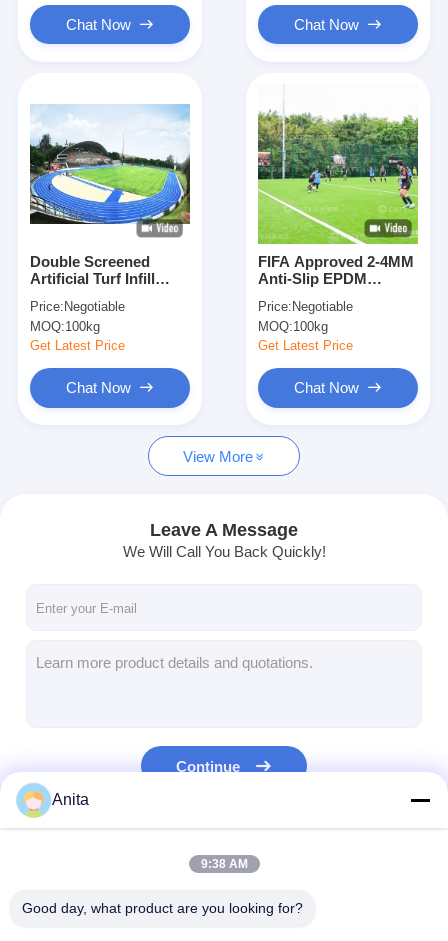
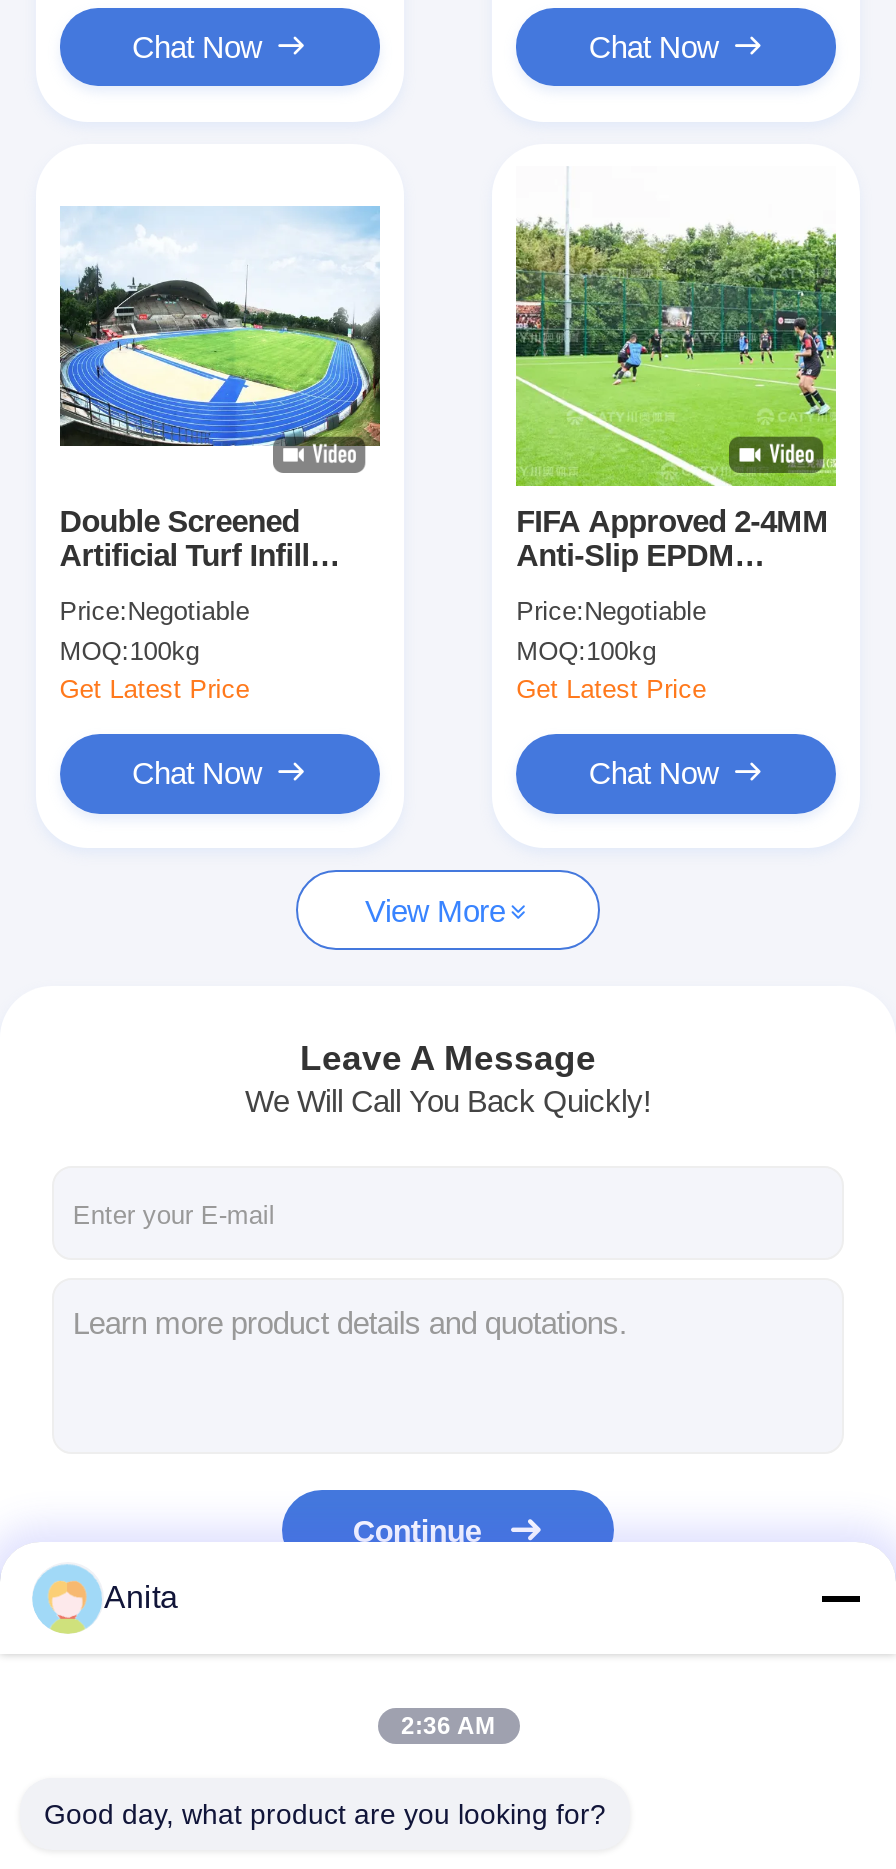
[200,857,247,871] 9:38 AM -> [401,1712,495,1740] 2:36 AM

